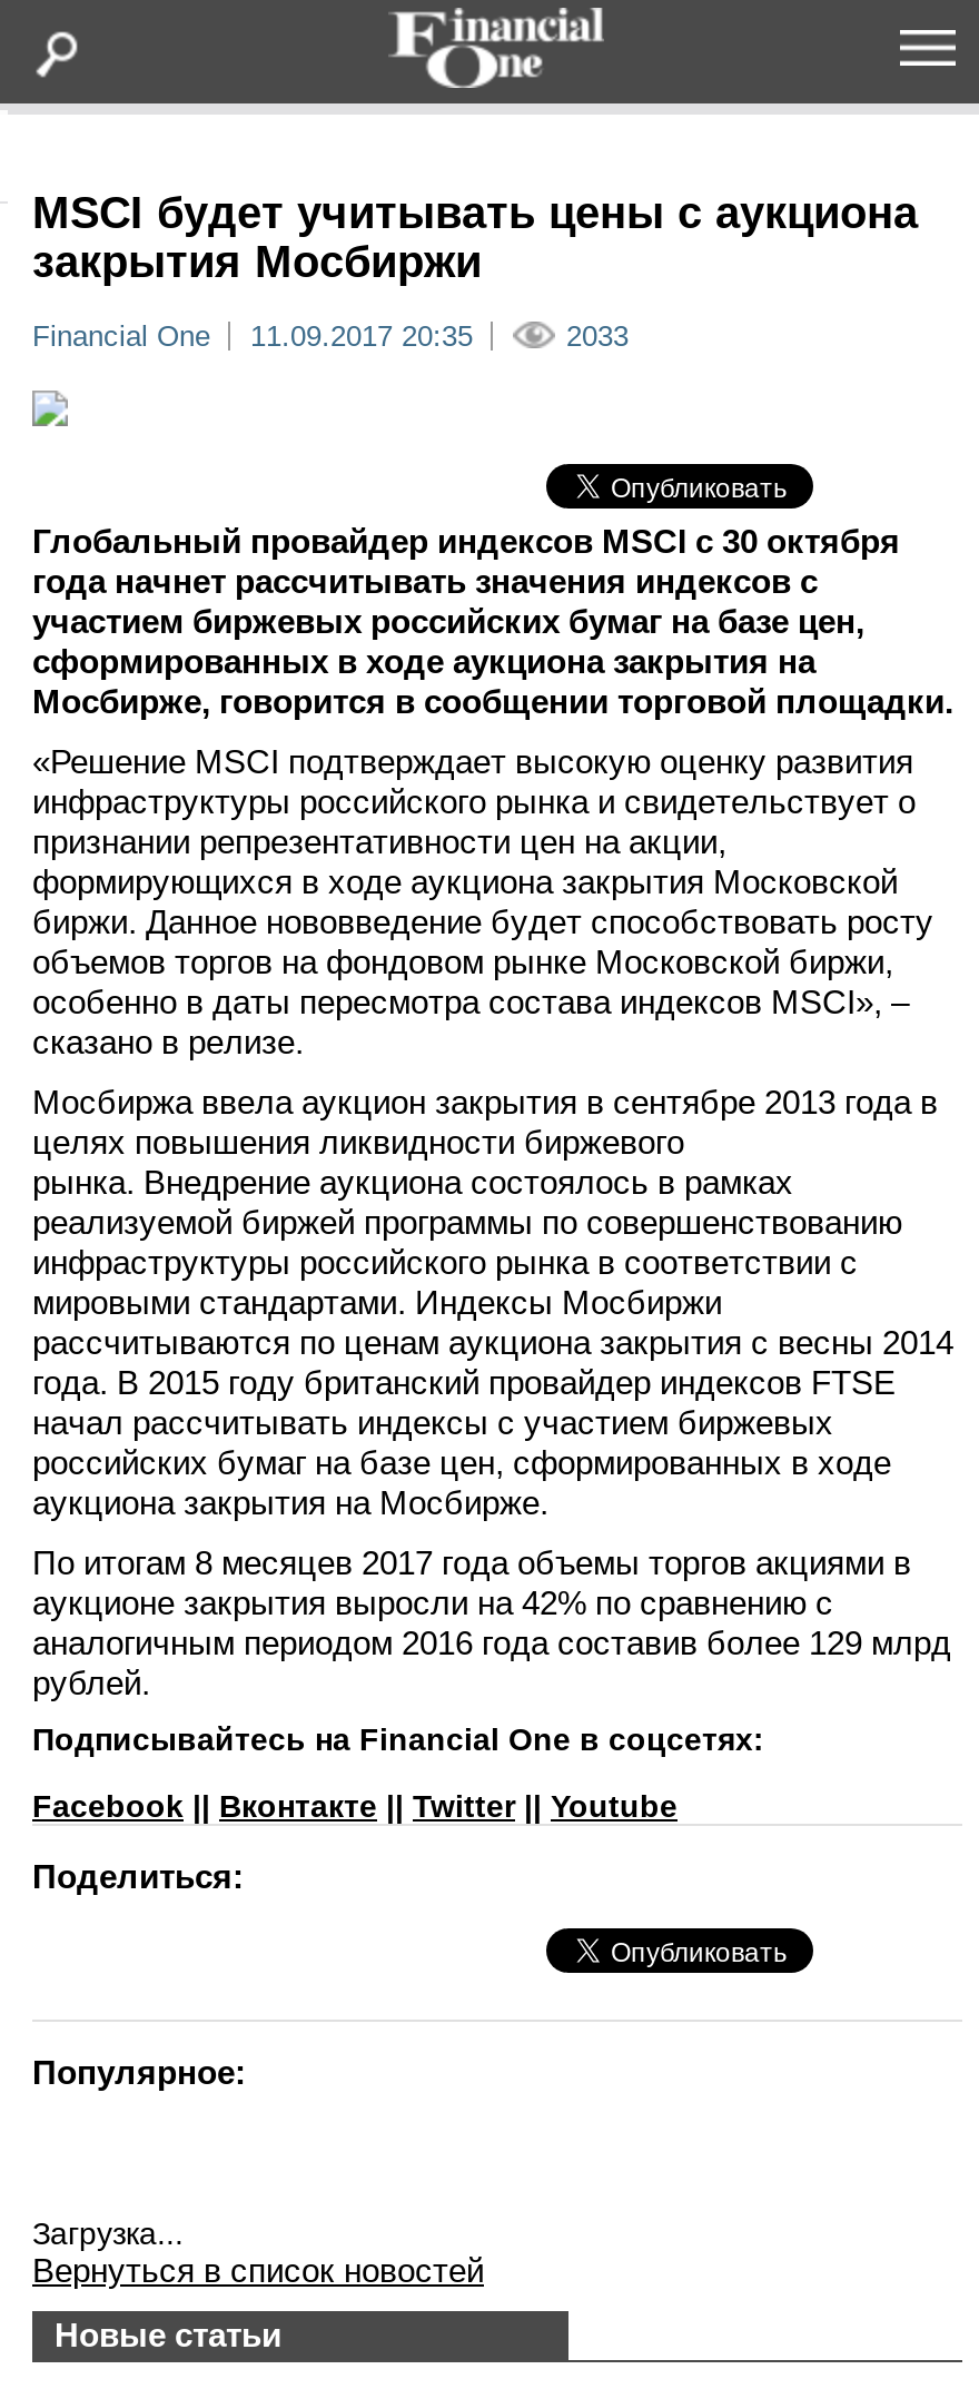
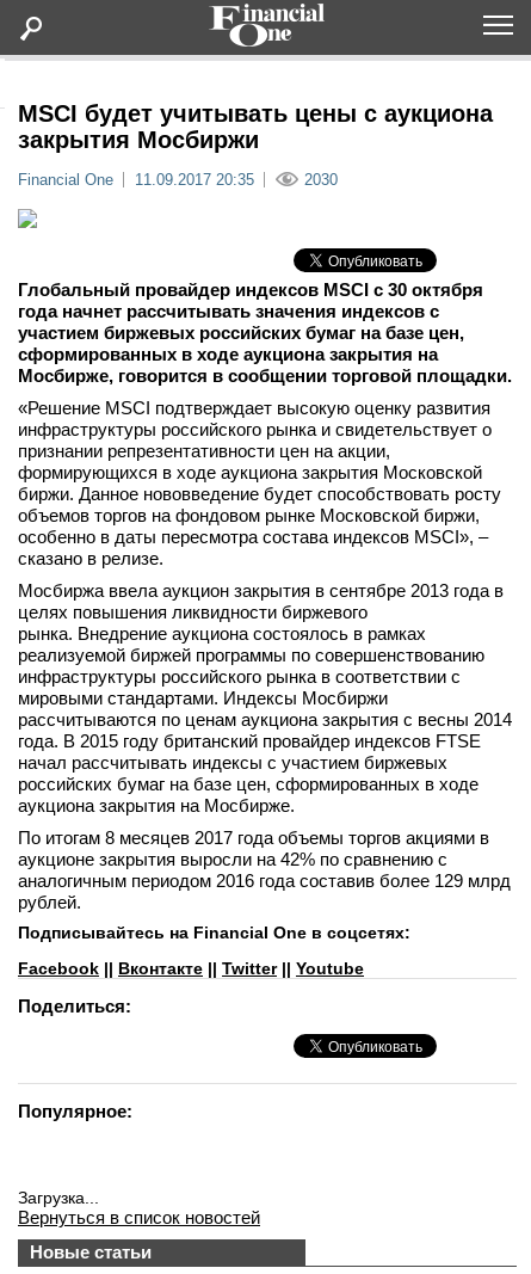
[566,319,629,353] 2033 -> [304,171,338,189] 2030

